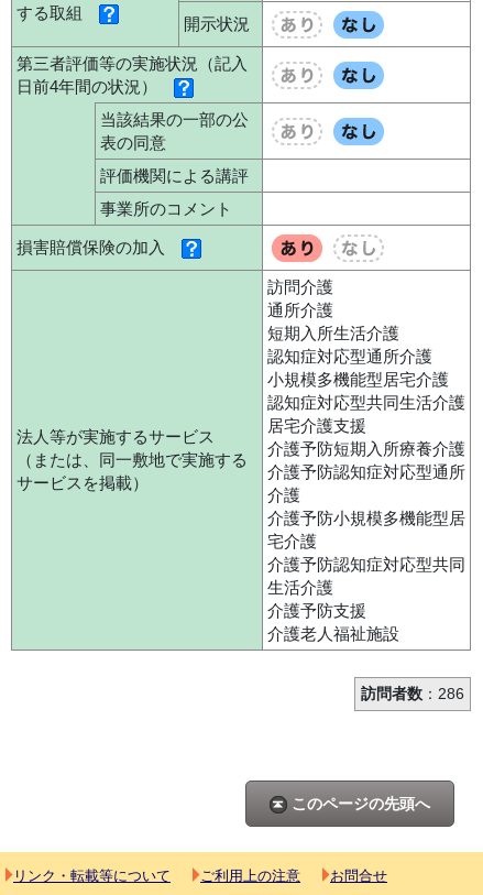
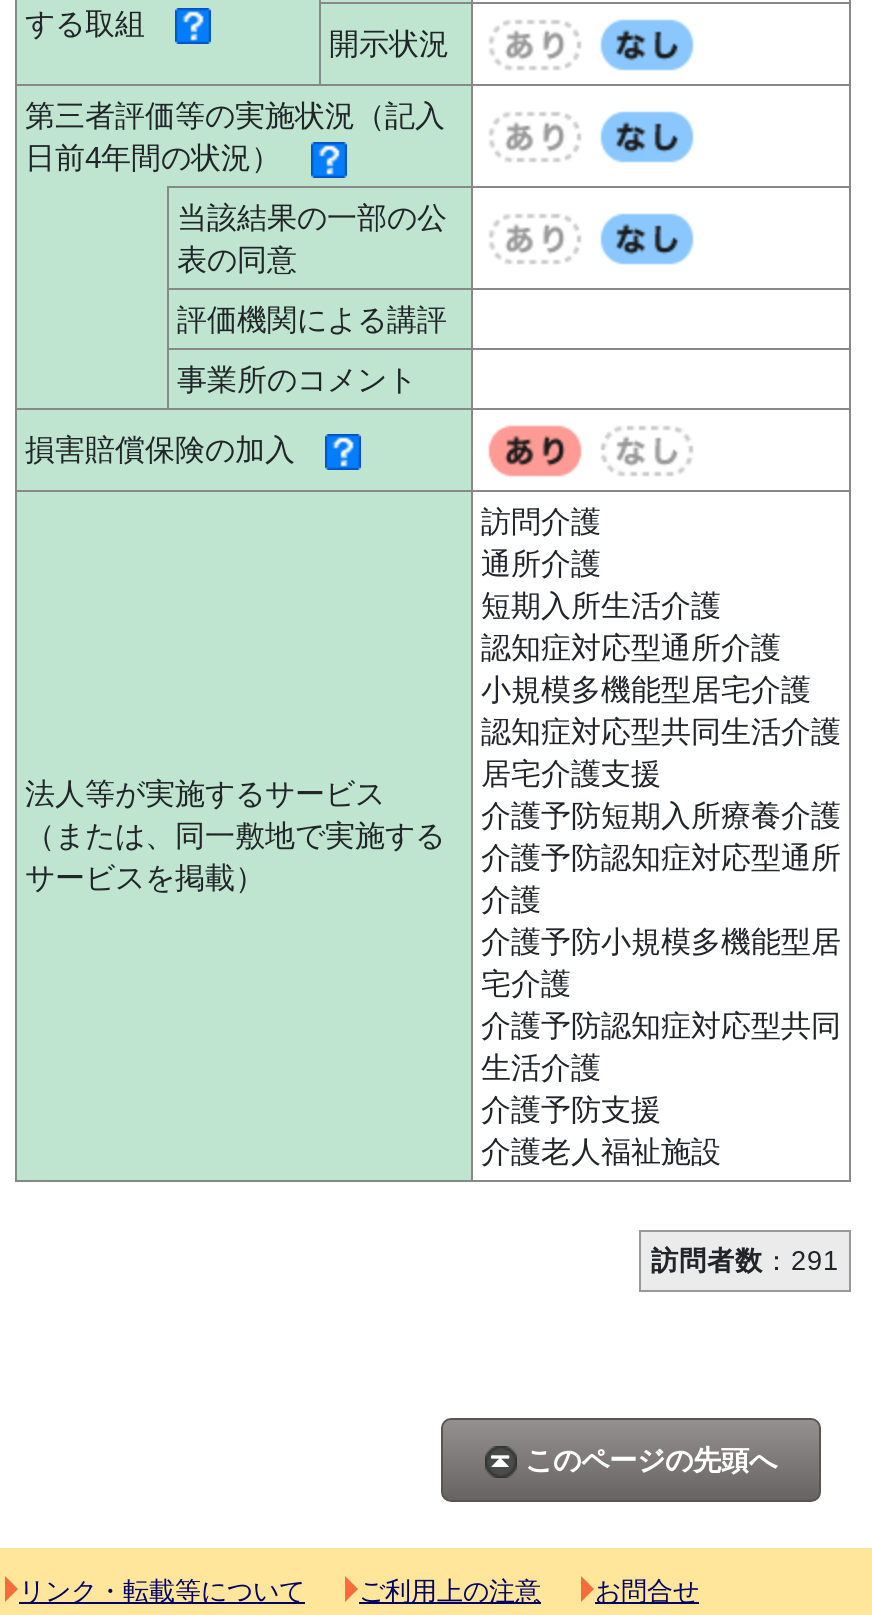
[361,686,464,702] 訪問者数：286 -> [651,1246,839,1276] 訪問者数：291

